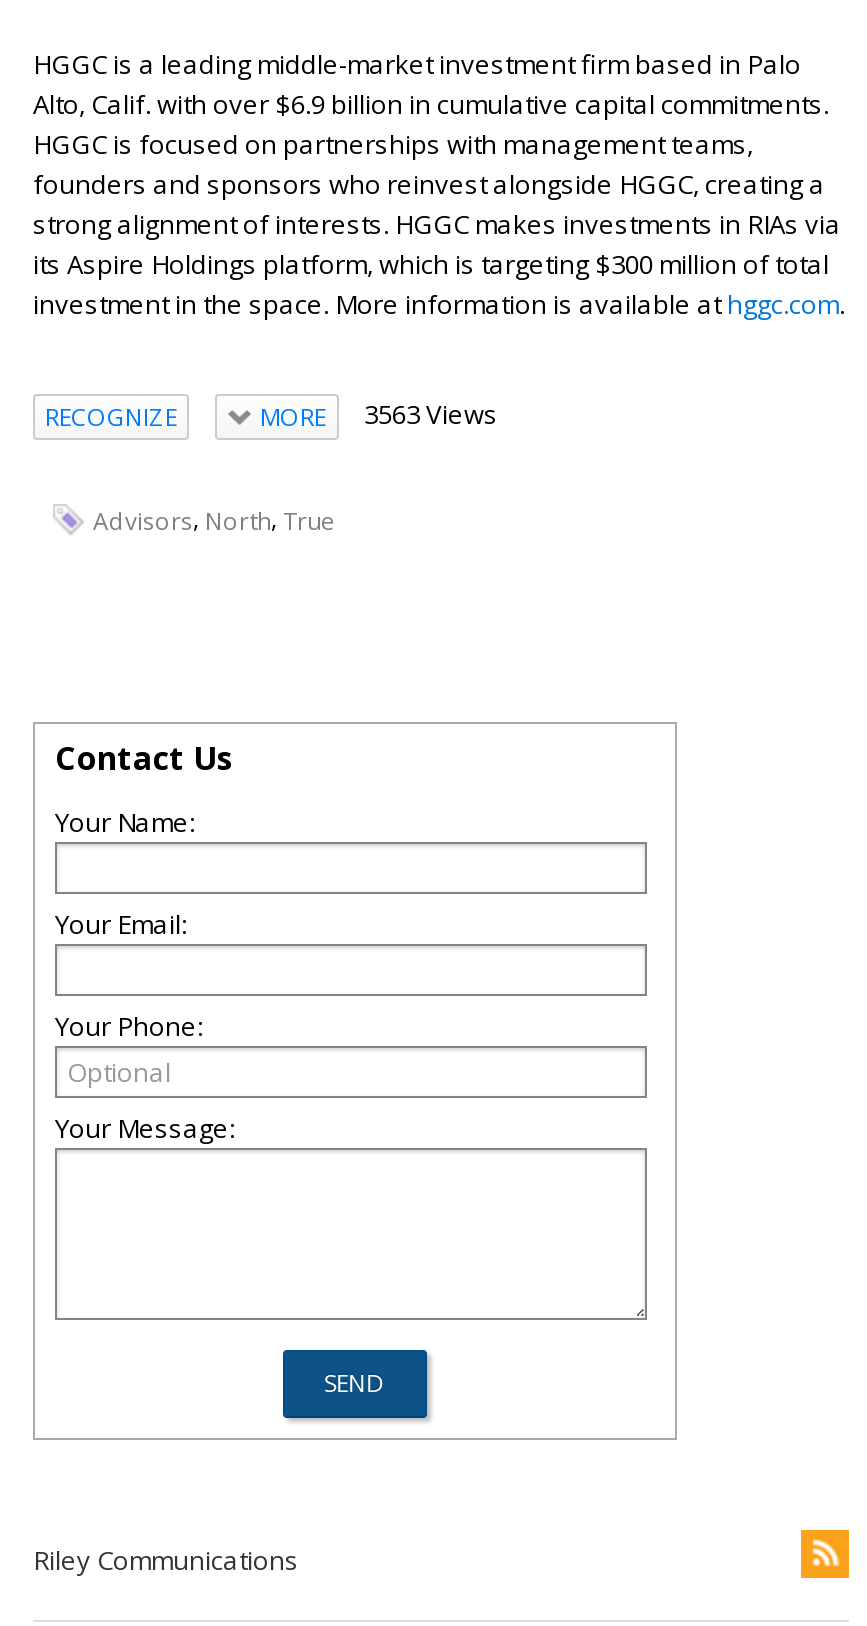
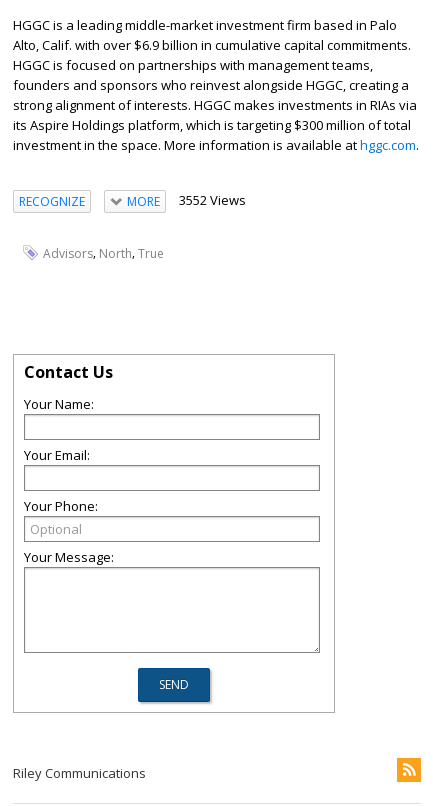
[260,396,498,434] MORE 3563 Views -> [126,191,245,210] MORE 3552 Views

